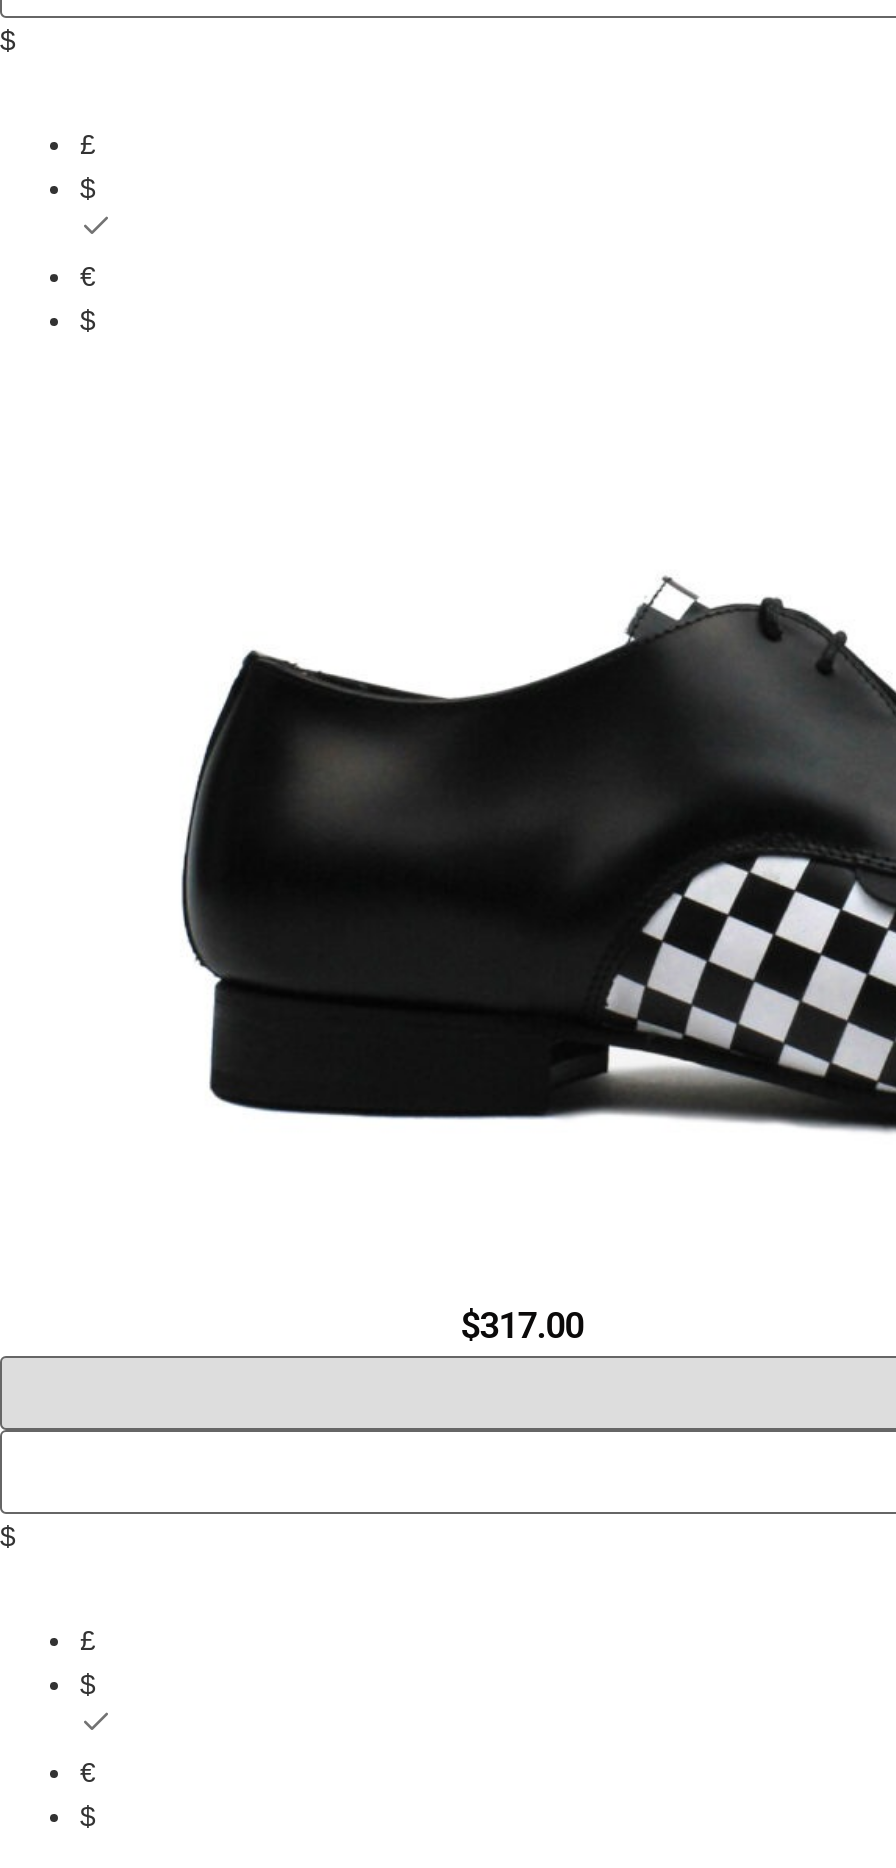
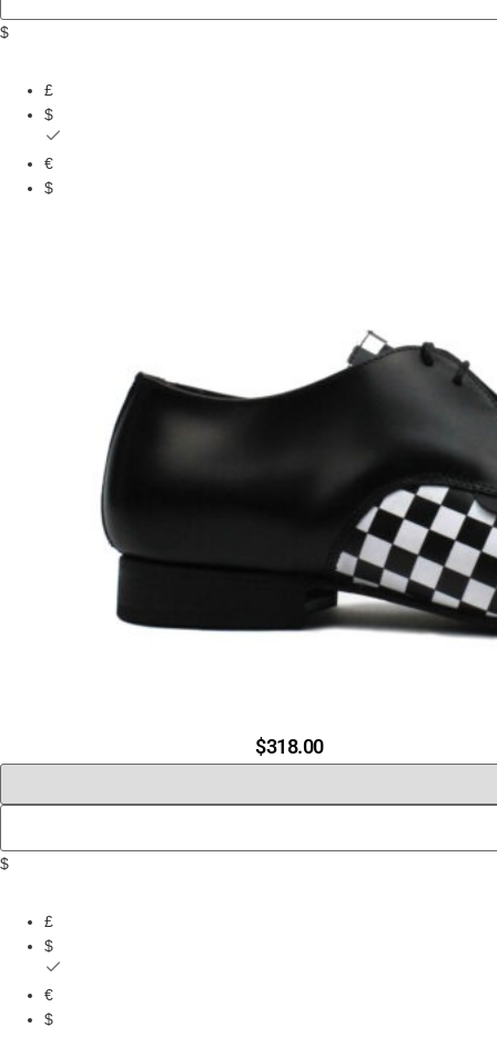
[460,1304,584,1346] $317.00 -> [255,735,324,758] $318.00

